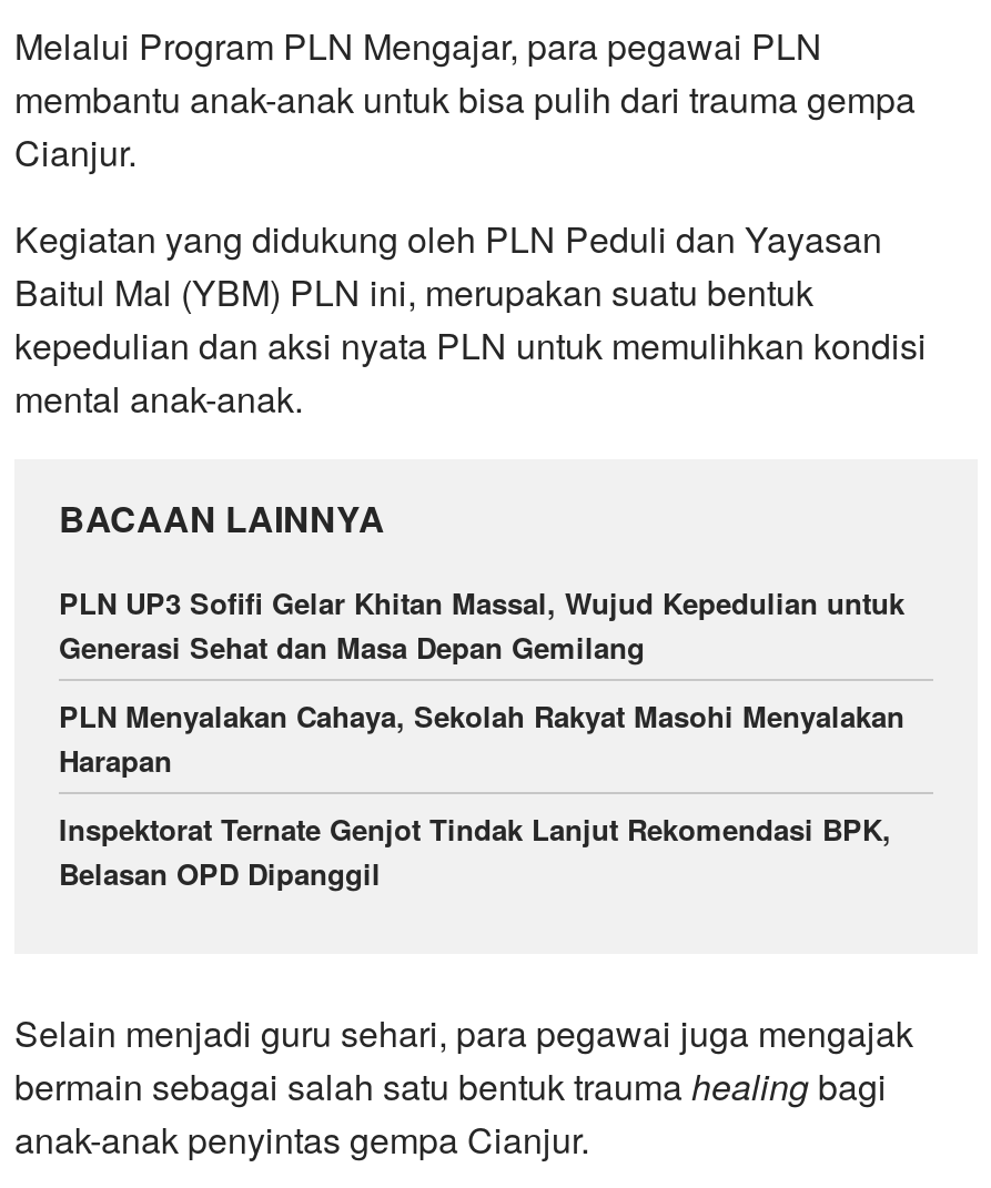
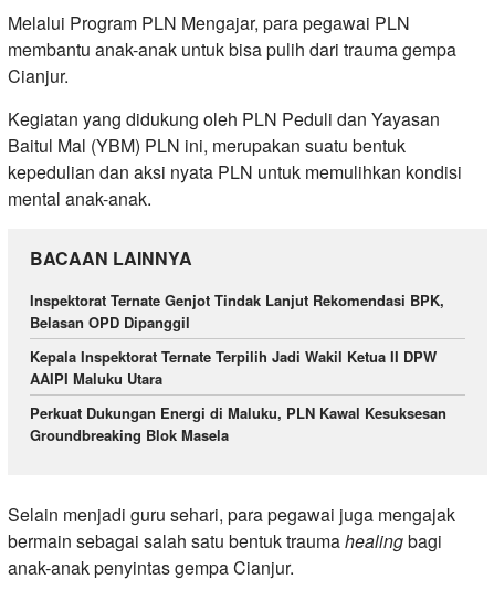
[59,581,904,781] PLN UP3 Sofifi Gelar Khitan Massal, Wujud Kepedulian untuk | Generasi Sehat dan Masa Depan Gemilang | PLN Menyalakan Cahaya, Sekolah Rakyat Masohi Menyalakan | Harapan -> none
moved [59,808,891,894] -> [30,290,444,333]: Inspektorat Ternate Genjot Tindak Lanjut Rekomendasi BPK, | Belasan OPD Dipanggil
none -> [30,346,446,445] Kepala Inspektorat Ternate Terpilih Jadi Wakil Ketua II DPW | AAIPI Maluku Utara | Perkuat Dukungan Energi di Maluku, PLN Kawal Kesuksesan | Groundbreaking Blok Masela

